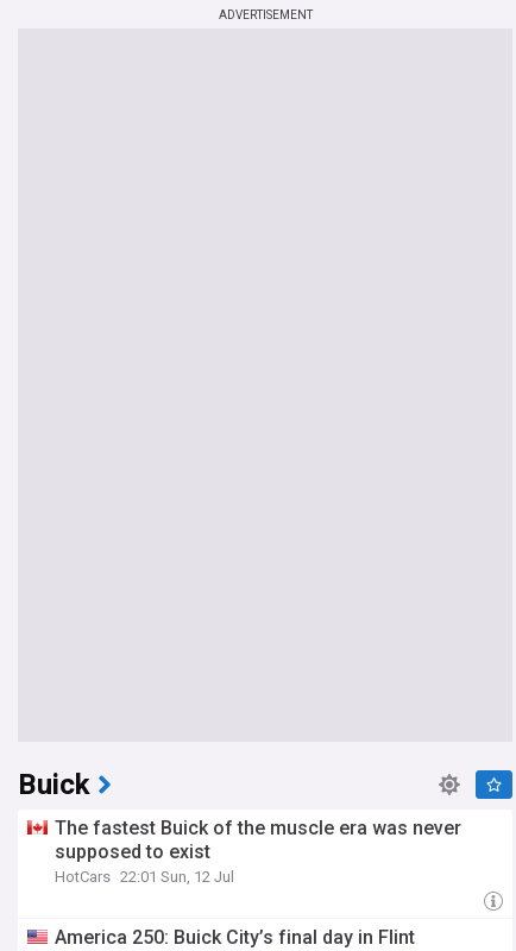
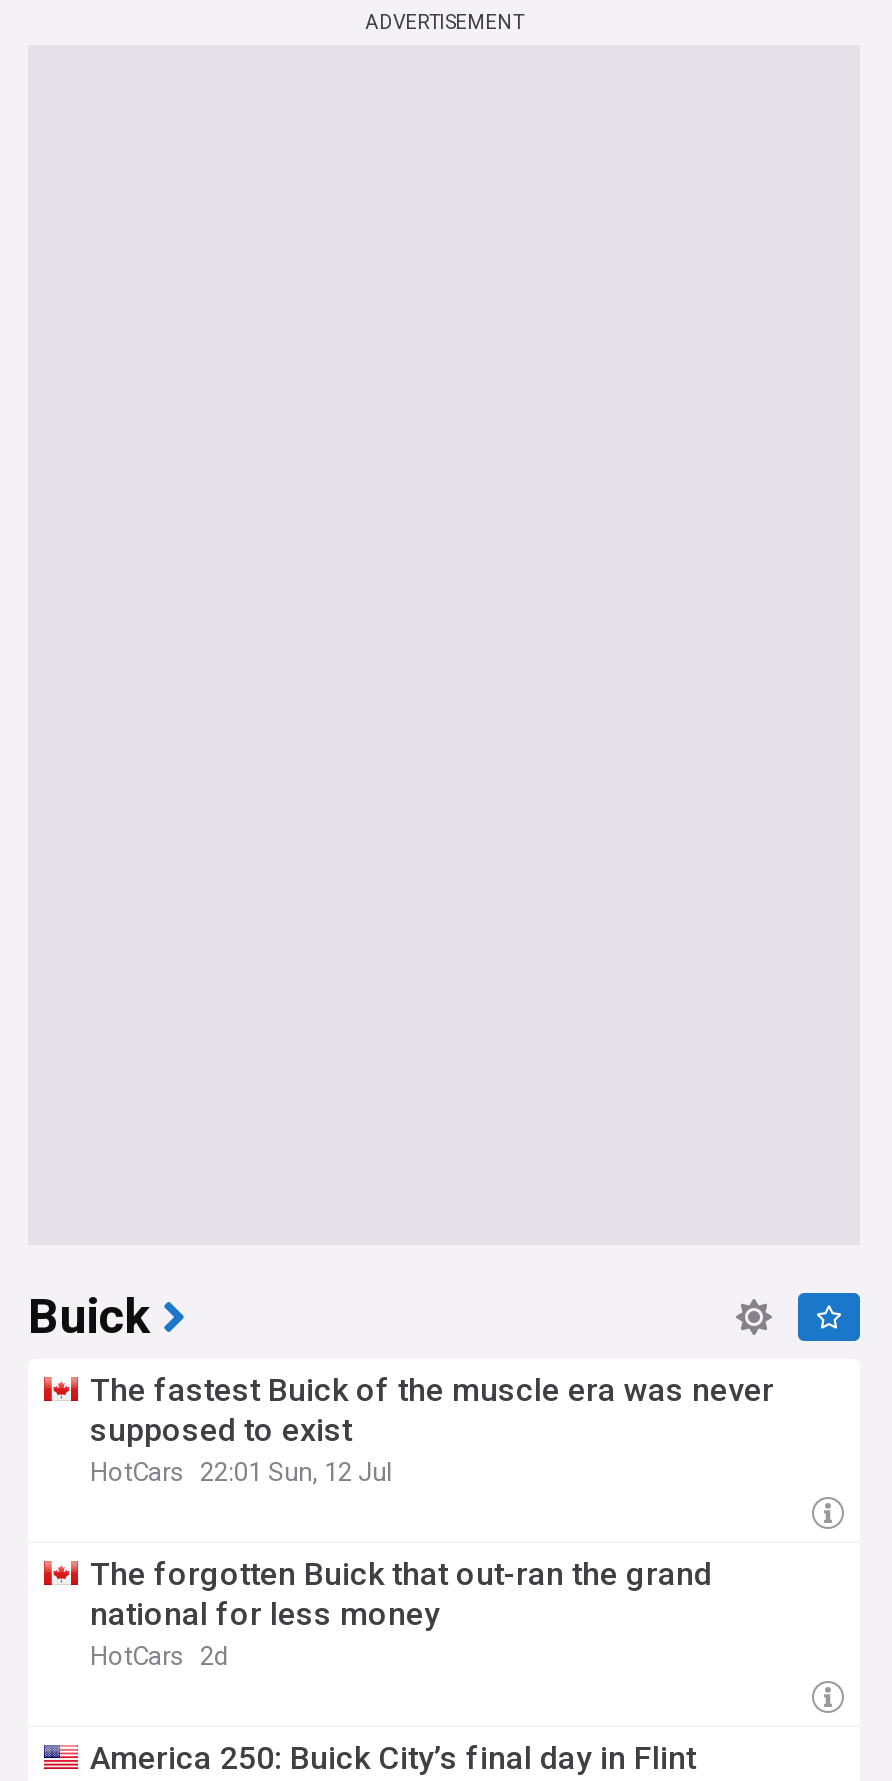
none -> [90,1555,712,1671] The forgotten Buick that out-ran the grand | national for less money | HotCars 2d

